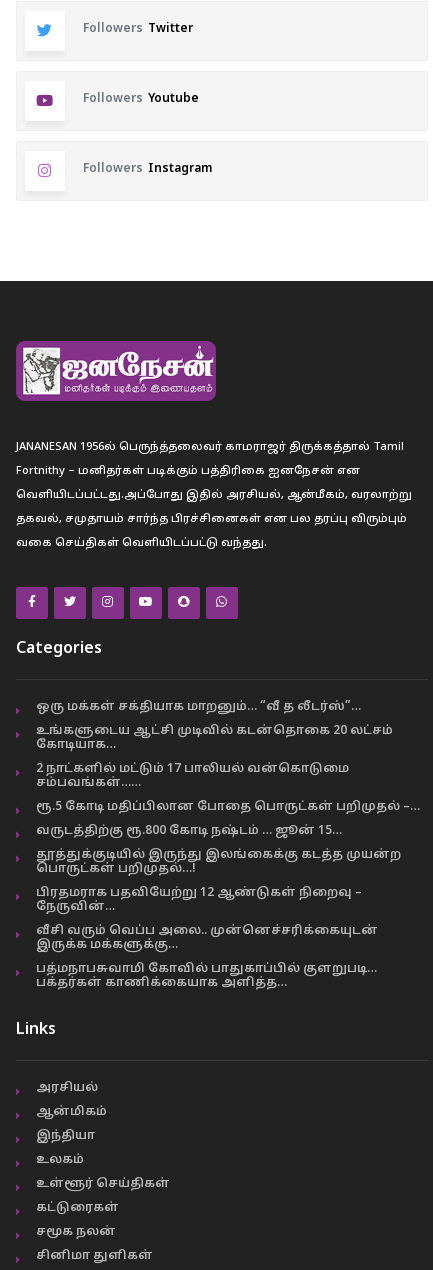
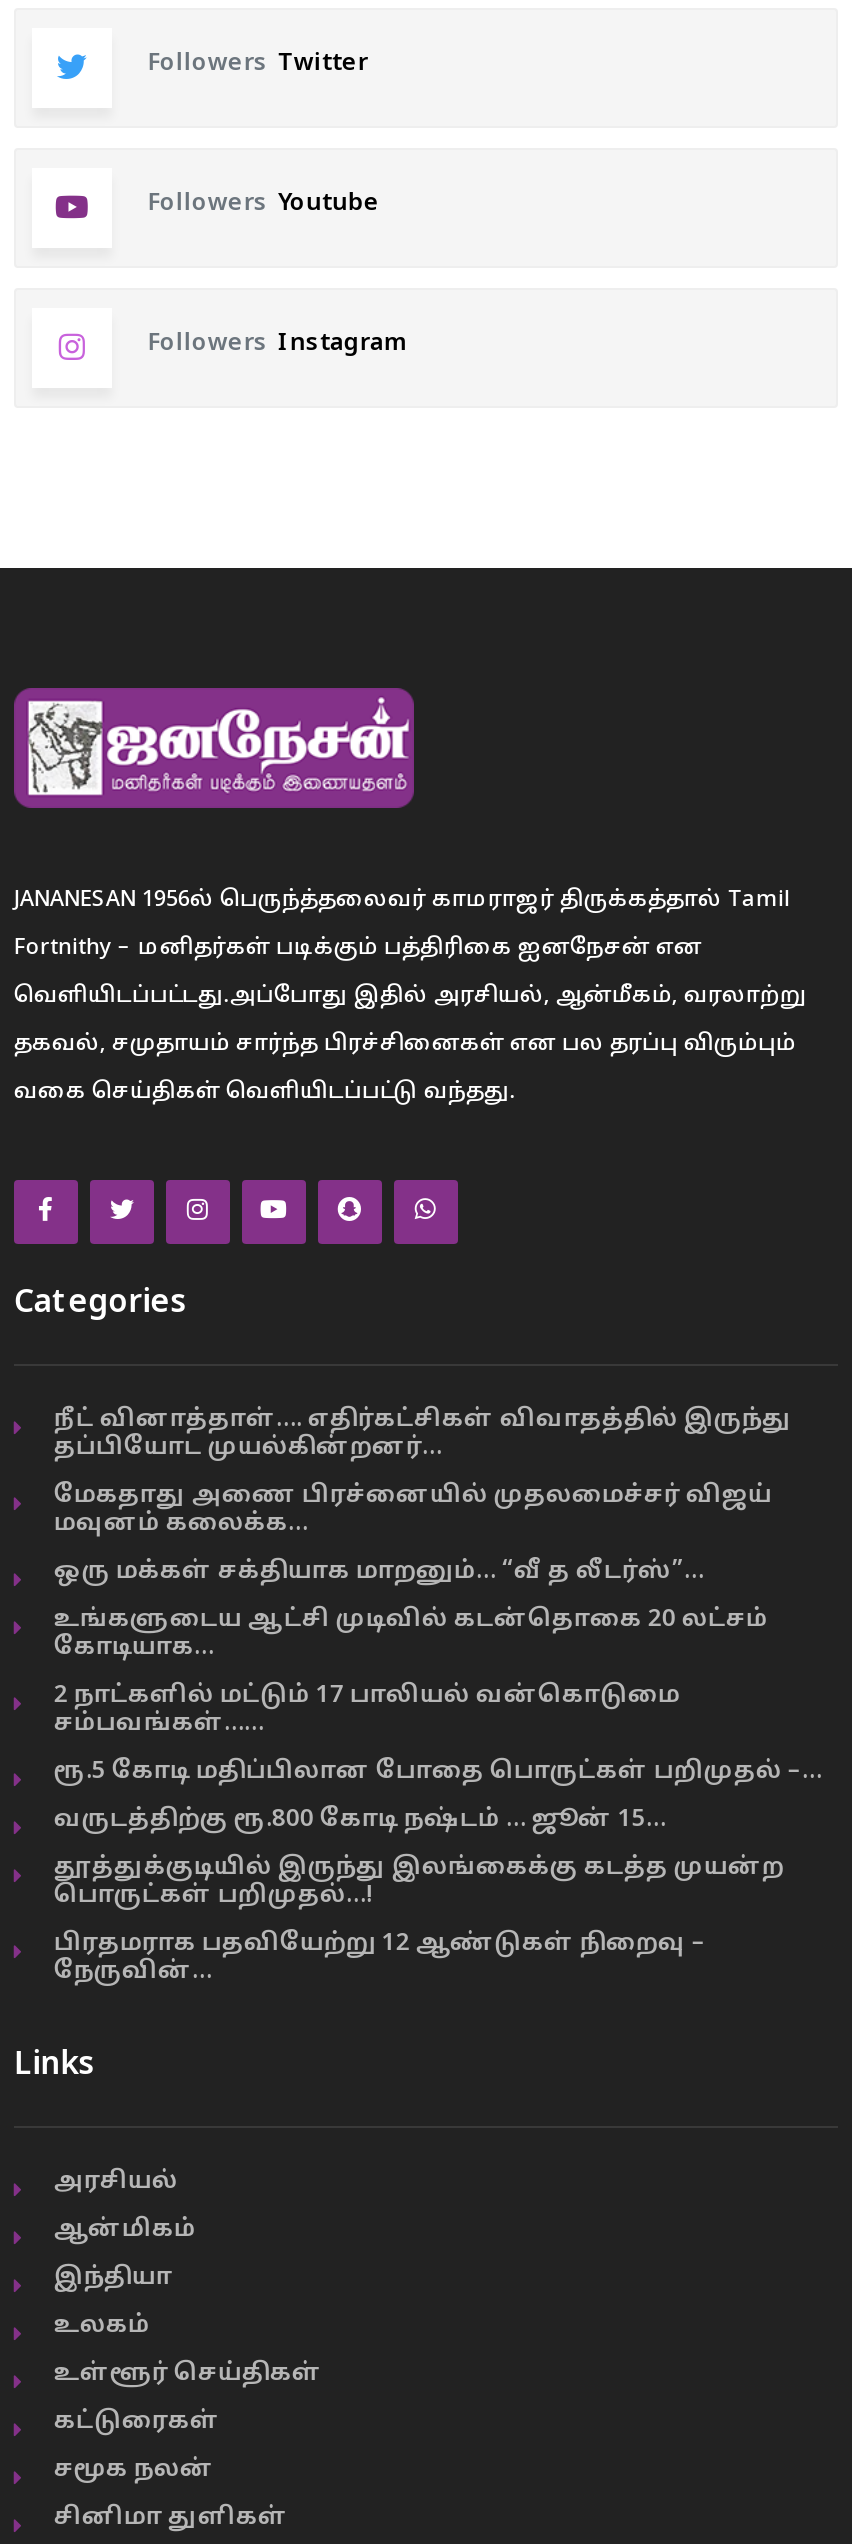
none -> [54,1406,792,1538] நீட் வினாத்தாள்…. எதிர்கட்சிகள் விவாதத்தில் இருந்து | தப்பியோட முயல்கின்றனர்… | மேகதாது அணை பிரச்னையில் முதலமைச்சர் விஜய் | மவுனம் கலைக்க…
moved [36,700,420,914] -> [54,1558,822,1986]: ஒரு மக்கள் சக்தியாக மாறனும்… “வீ த லீடர்ஸ்”… | உங்களுடைய ஆட்சி முடிவில் கடன்தொகை 20 லட்சம் | கோடியாக… | ... | பிரதமராக பதவியேற்று 12 ஆண்டுகள் நிறைவு – | நேருவின்…
[36,924,378,990] வீசி வரும் வெப்ப அலை.. முன்னெச்சரிக்கையுடன் | இருக்க மக்களுக்கு… | பத்மநாபசுவாமி கோவில் பாதுகாப்பில் குளறுபடி… | பக்தர்கள் காணிக்கையாக அளித்த… -> none

